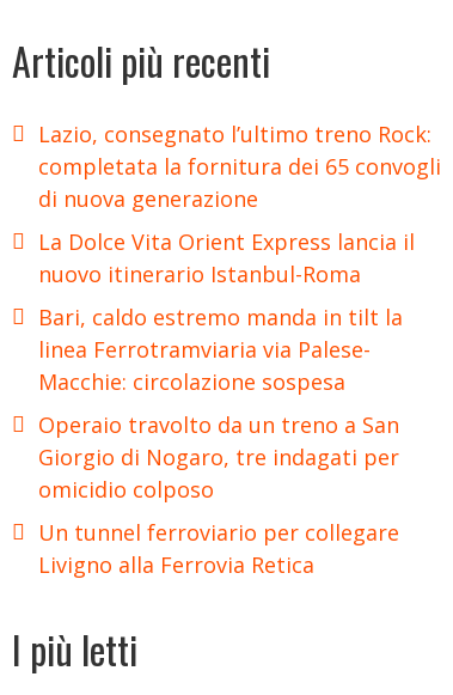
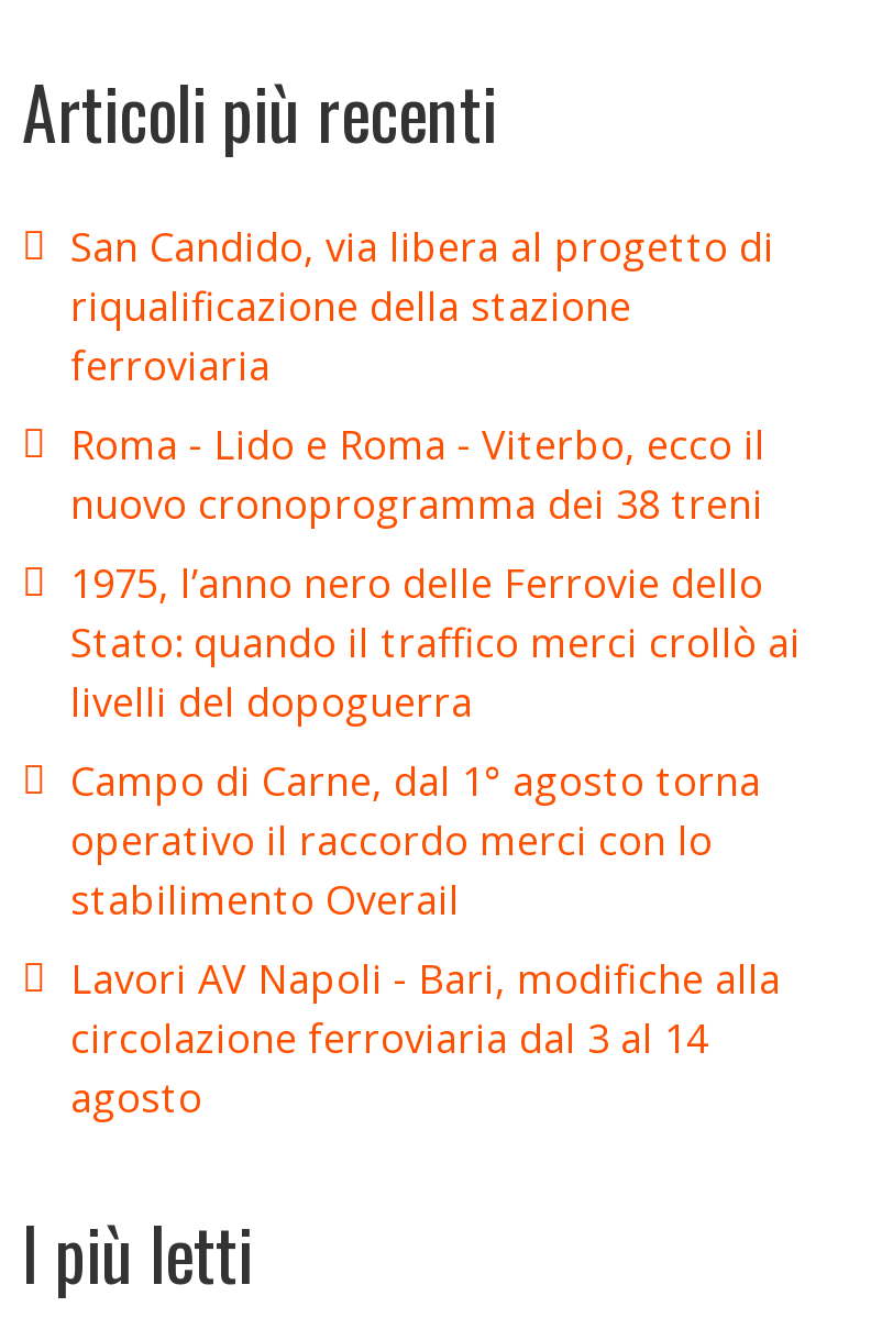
[38,120,441,213] Lazio, consegnato l’ultimo treno Rock: | completata la fornitura dei 65 convogli | di nuova generazione -> [70,221,774,392] San Candido, via libera al progetto di | riqualificazione della stazione | ferroviaria
[38,228,415,289] La Dolce Vita Orient Express lancia il | nuovo itinerario Istanbul-Roma -> [70,419,765,531] Roma - Lido e Roma - Viterbo, ecco il | nuovo cronoprogramma dei 38 treni
[38,303,403,396] Bari, caldo estremo manda in tilt la | linea Ferrotramviaria via Palese- | Macchie: circolazione sospesa -> [70,557,801,729] 1975, l’anno nero delle Ferrovie dello | Stato: quando il traffico merci crollò ai | livelli del dopoguerra
[38,411,399,504] Operaio travolto da un treno a San | Giorgio di Nogaro, tre indagati per | omicidio colposo -> [70,755,761,926] Campo di Carne, dal 1° agosto torna | operativo il raccordo merci con lo | stabilimento Overail
[38,518,399,579] Un tunnel ferroviario per collegare | Livigno alla Ferrovia Retica -> [70,953,781,1124] Lavori AV Napoli - Bari, modifiche alla | circolazione ferroviaria dal 3 al 14 | agosto

